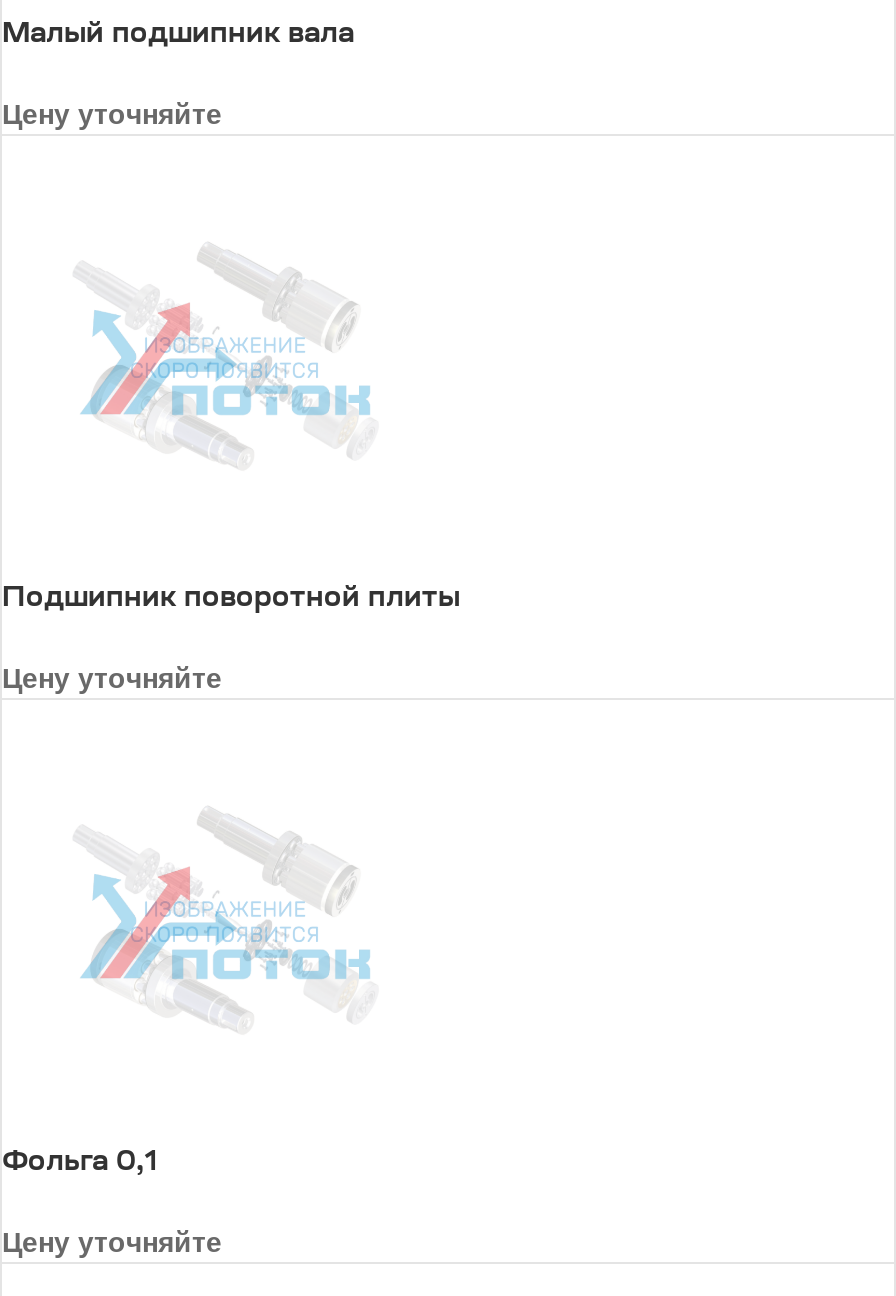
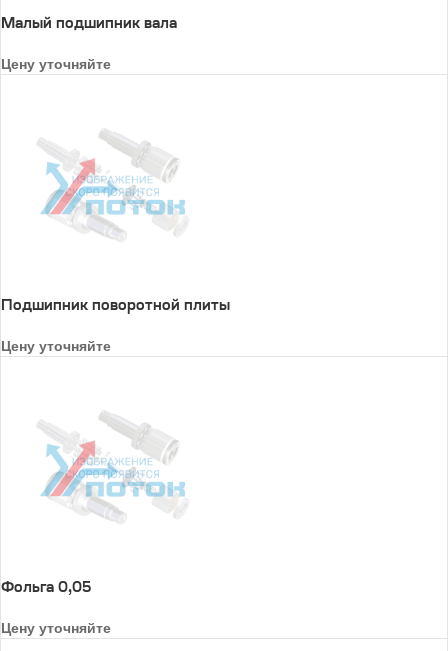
[2,1150,158,1178] Фольга 0,1 -> [1,582,91,596] Фольга 0,05

